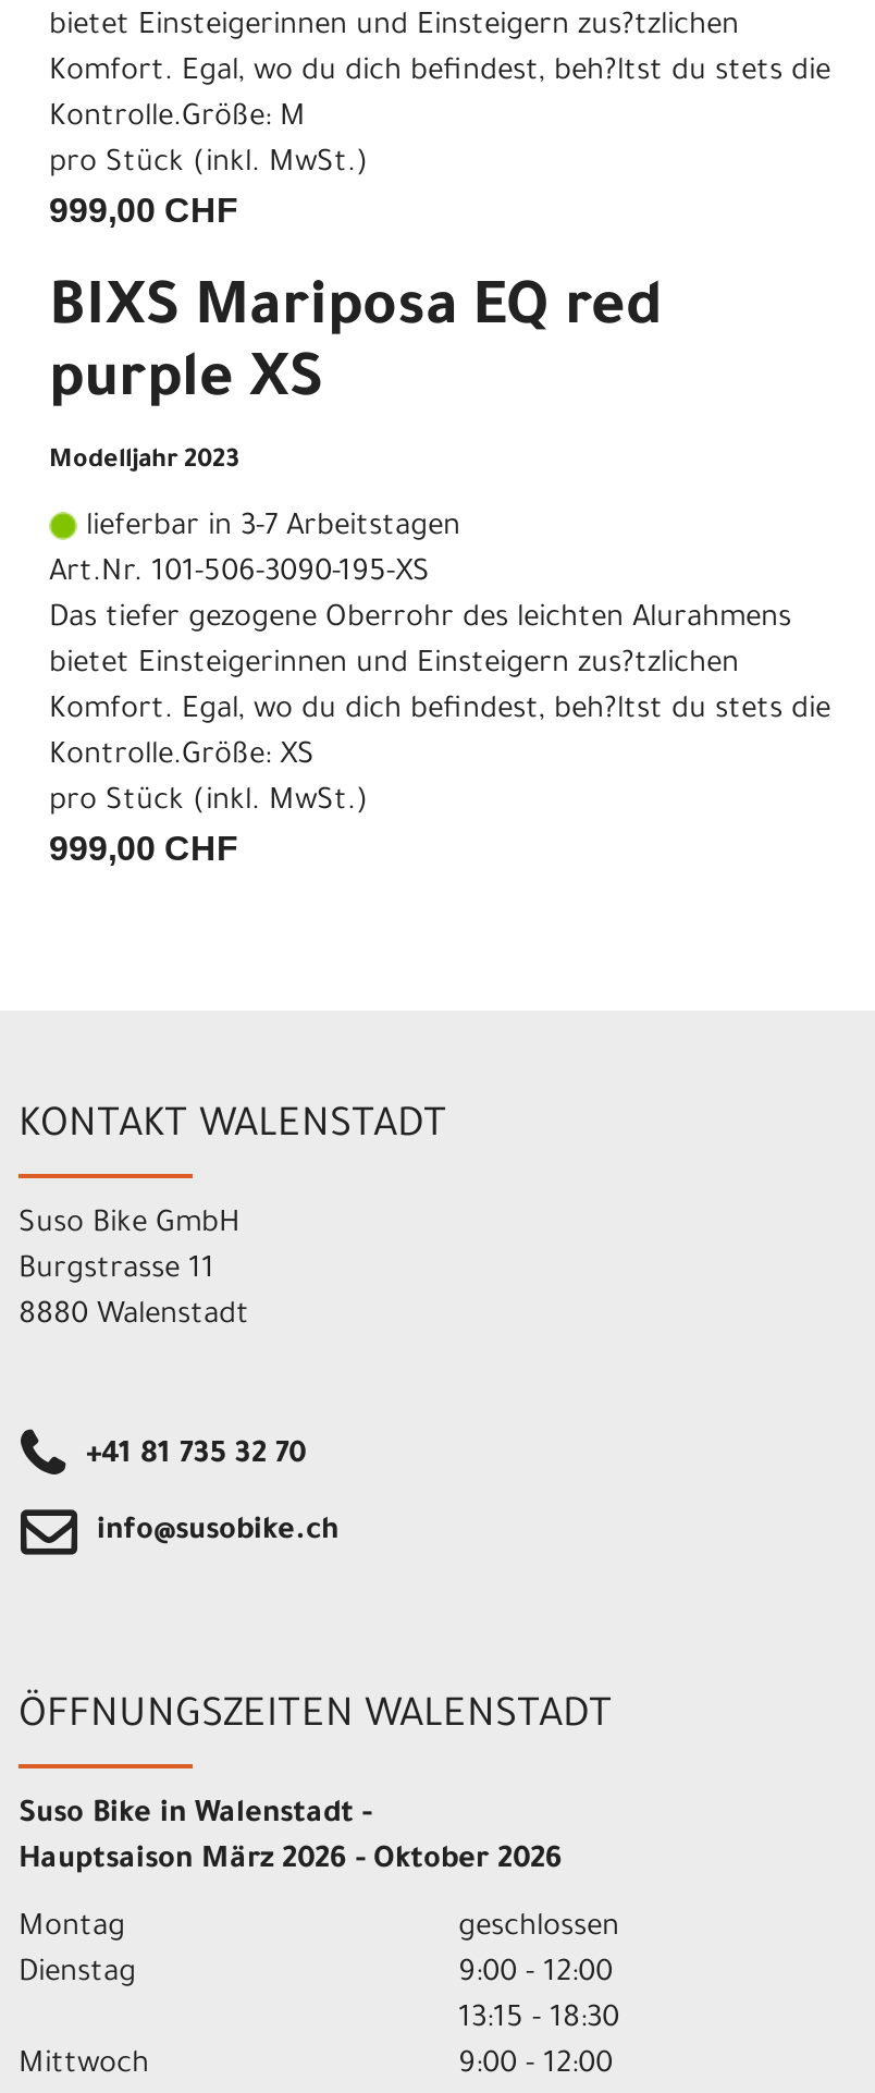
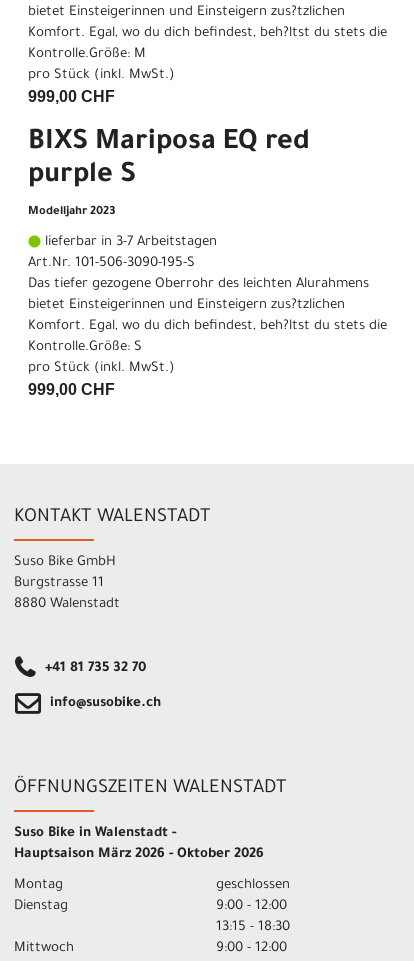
[49,352,323,418] purple XS -> [28,162,136,192] purple S
[49,557,430,590] Art.Nr. 101-506-3090-195-XS -> [28,256,195,271] Art.Nr. 101-506-3090-195-S
[49,740,315,773] Kontrolle.Größe: XS -> [28,340,142,355] Kontrolle.Größe: S

